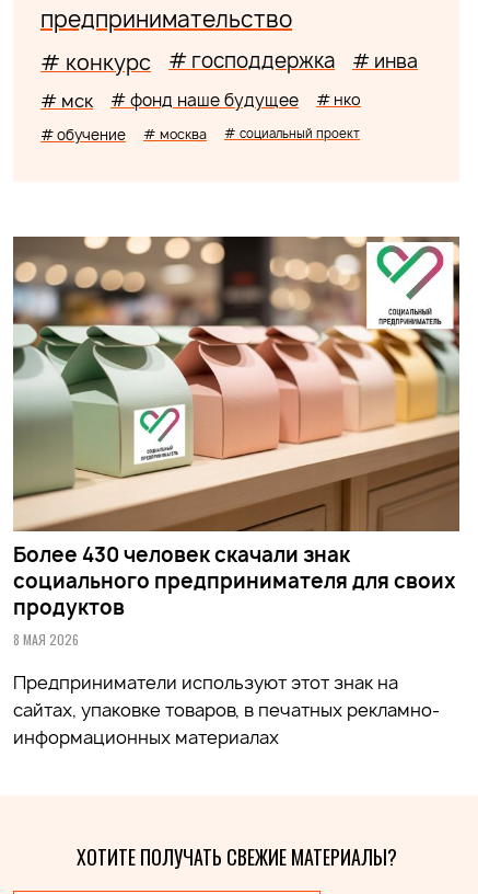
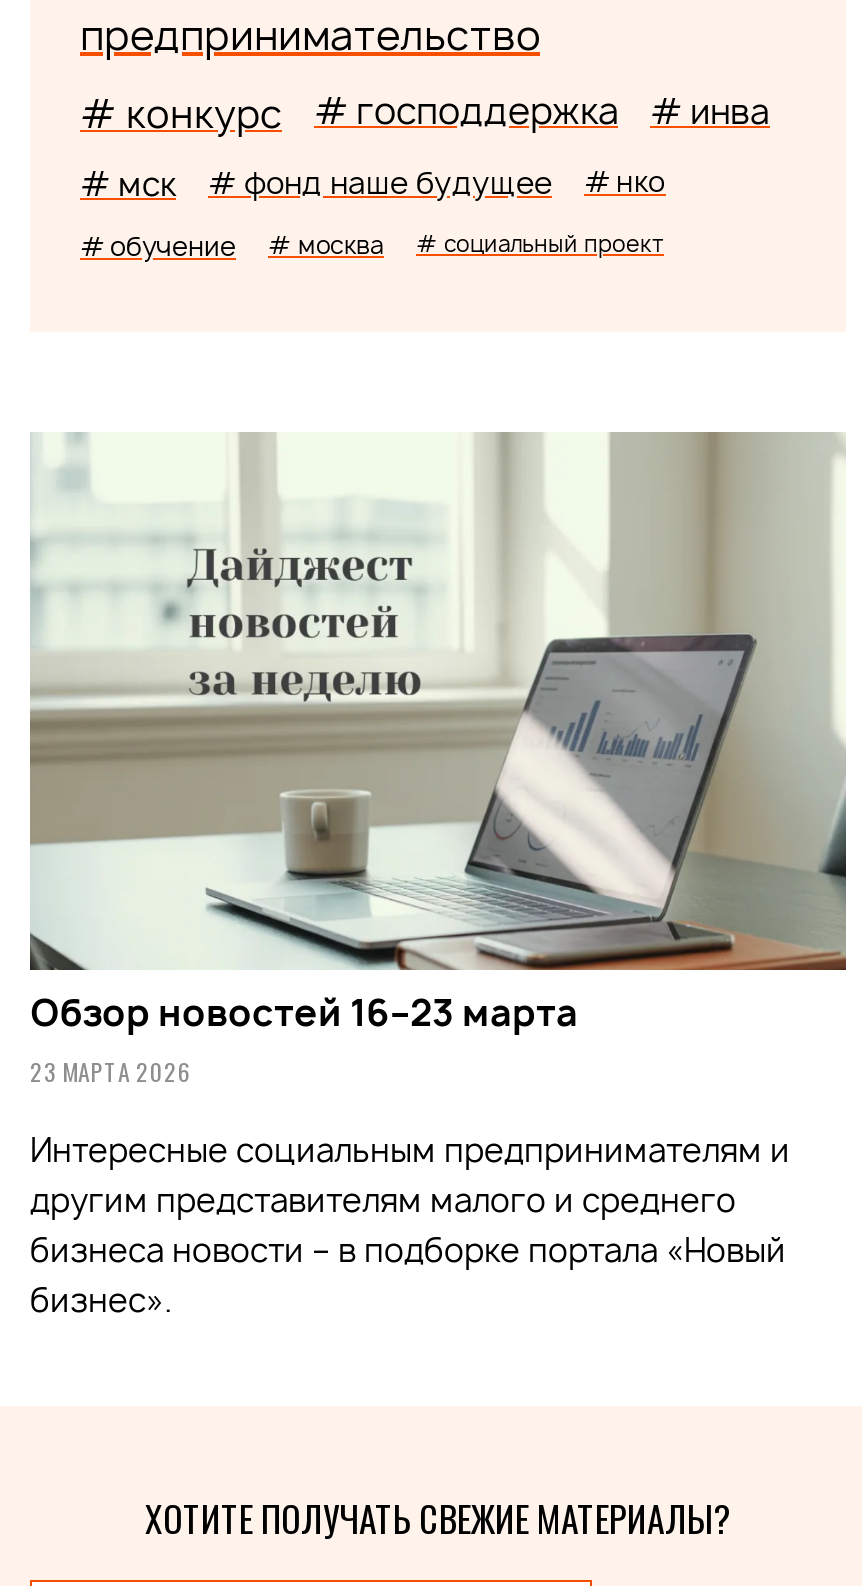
[12,236,460,649] [image] | Более 430 человек скачали знак | социального предпринимателя для своих | продуктов | 8 МАЯ 2026 -> [30,430,848,1089] [image] | Обзор новостей 16–23 марта | 23 МАРТА 2026
[13,671,440,750] Предприниматели используют этот знак на | сайтах, упаковке товаров, в печатных рекламно- | информационных материалах -> [30,1129,790,1323] Интересные социальным предпринимателям и | другим представителям малого и среднего | бизнеса новости – в подборке портала «Новый | бизнес».

